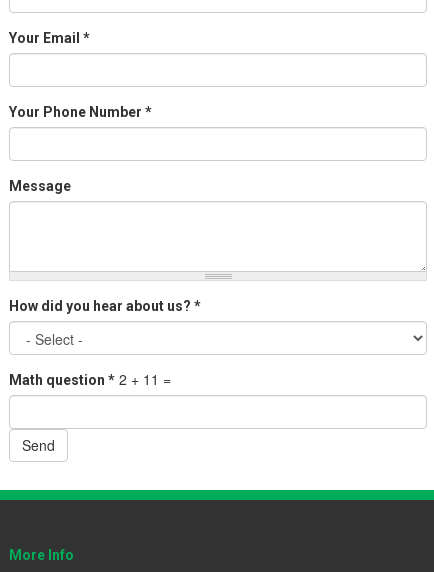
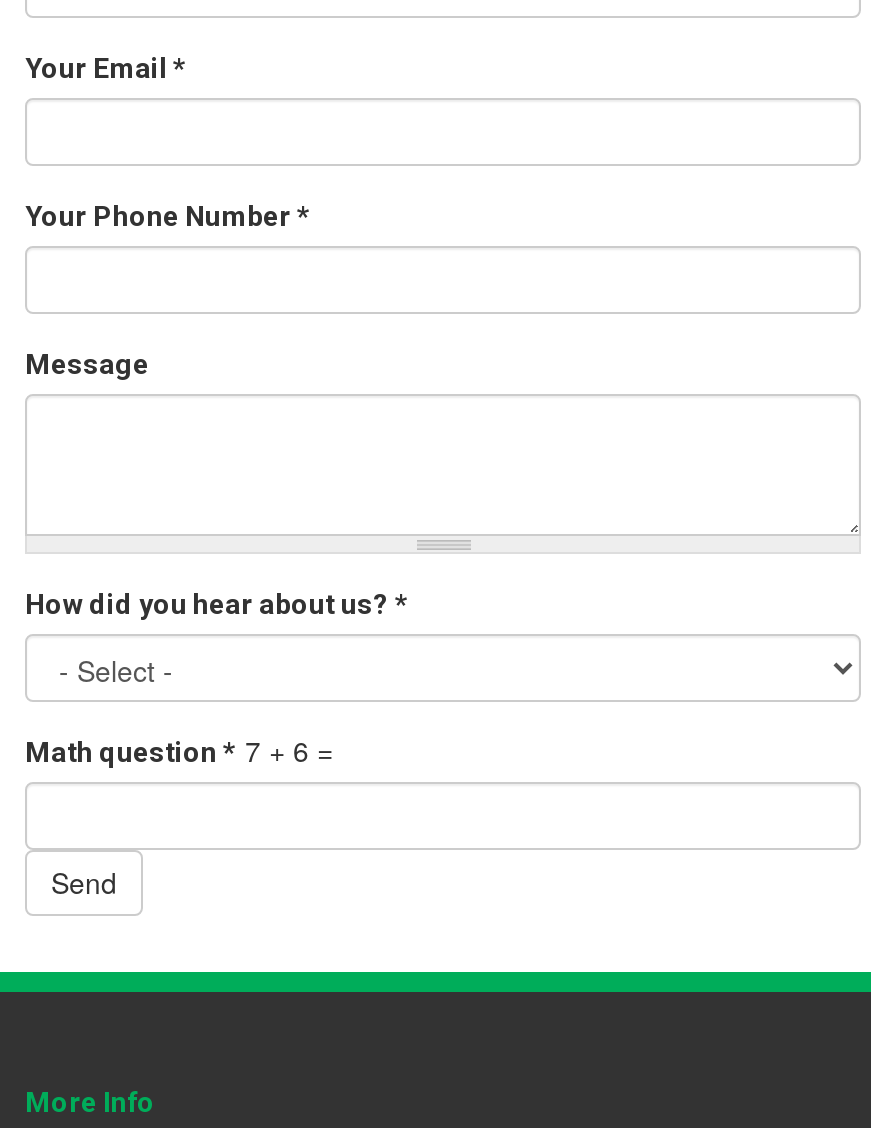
[9,368,171,388] Math question * 2 + 11 = -> [25,729,333,769] Math question * 7 + 6 =

